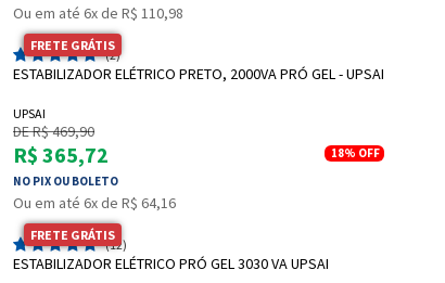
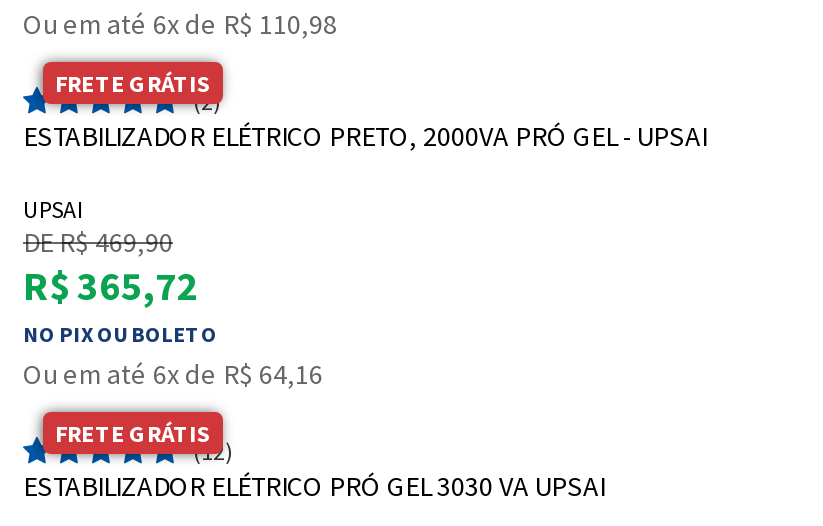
[331,145,380,160] 18%OFF -> none

